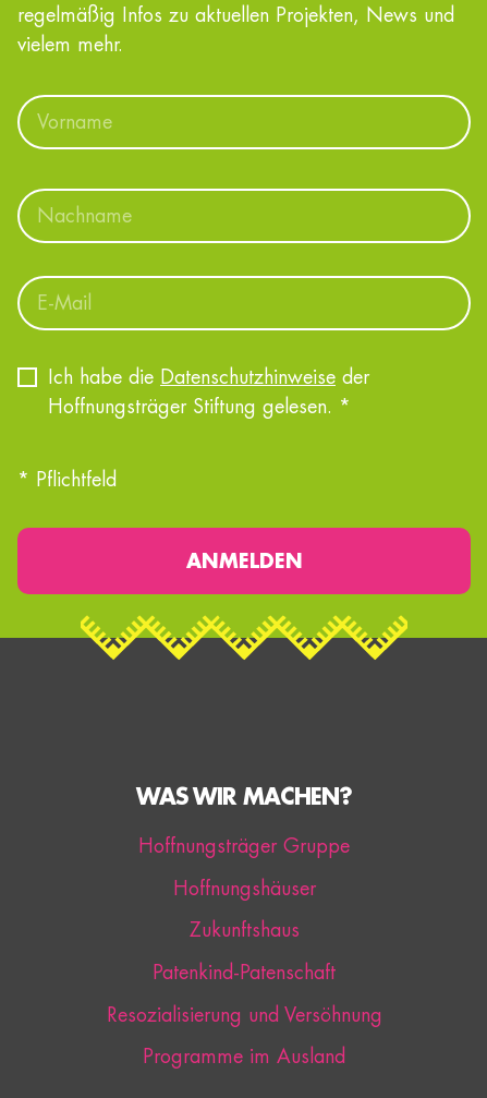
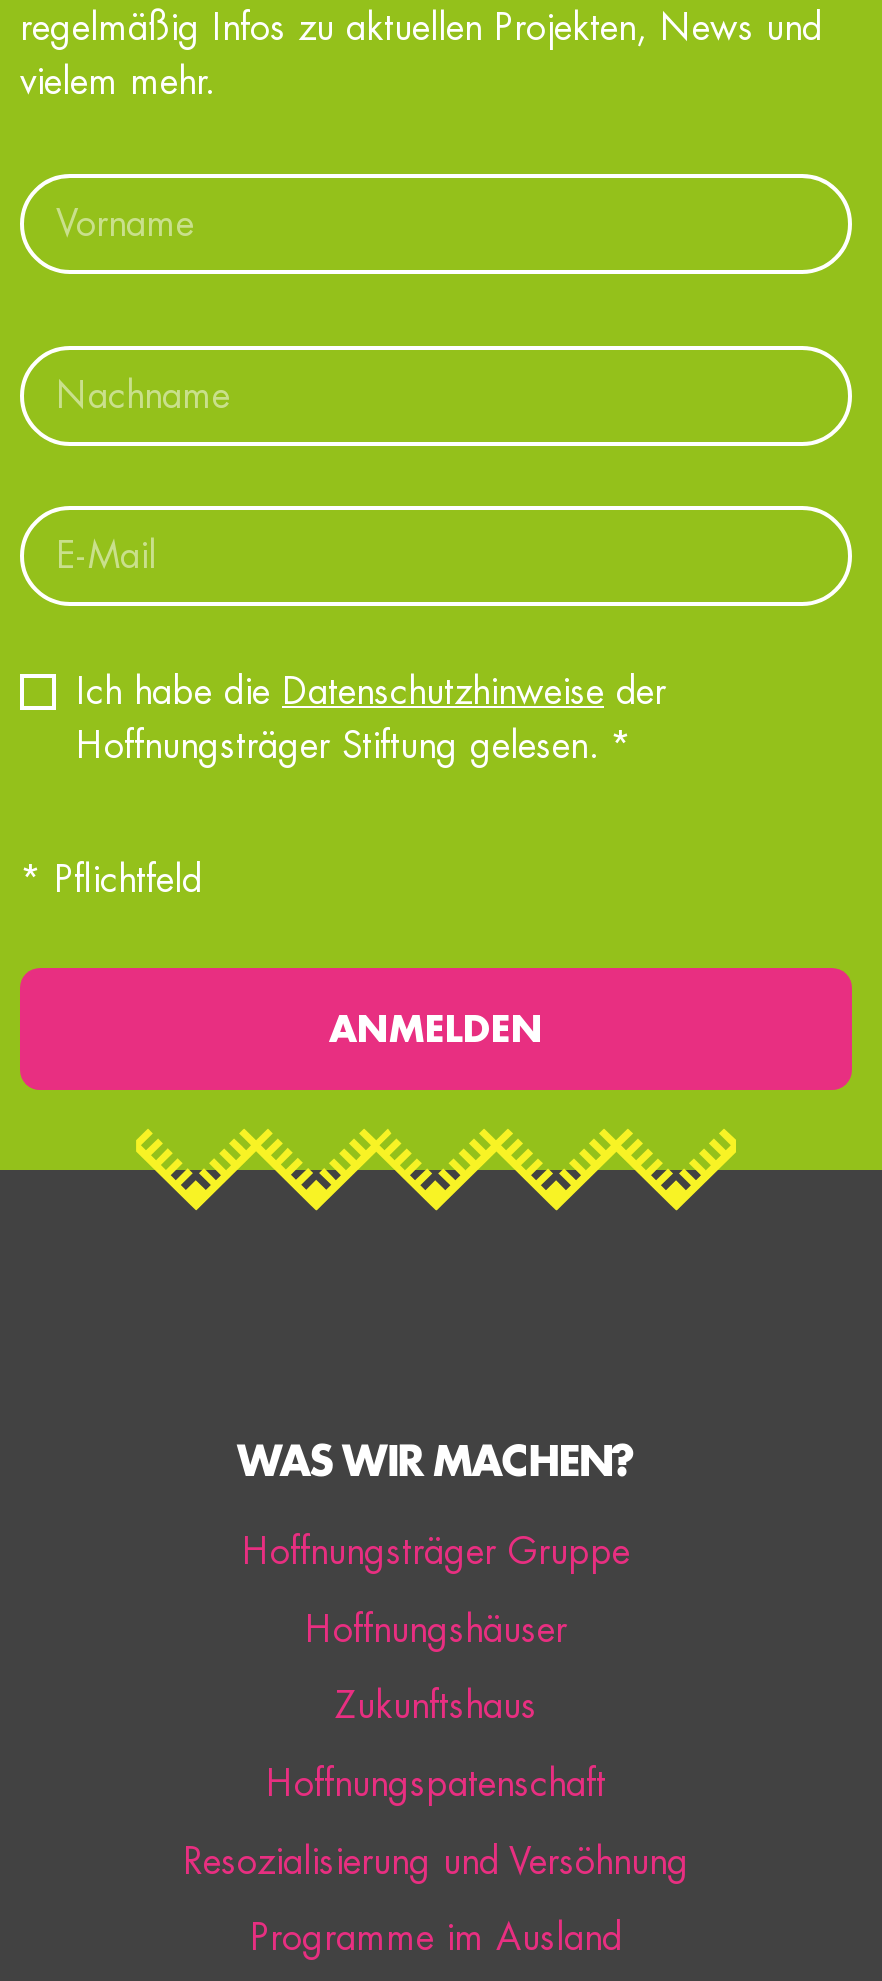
[153,963,336,982] Patenkind-Patenschaft -> [266,1766,606,1802] Hoffnungspatenschaft

